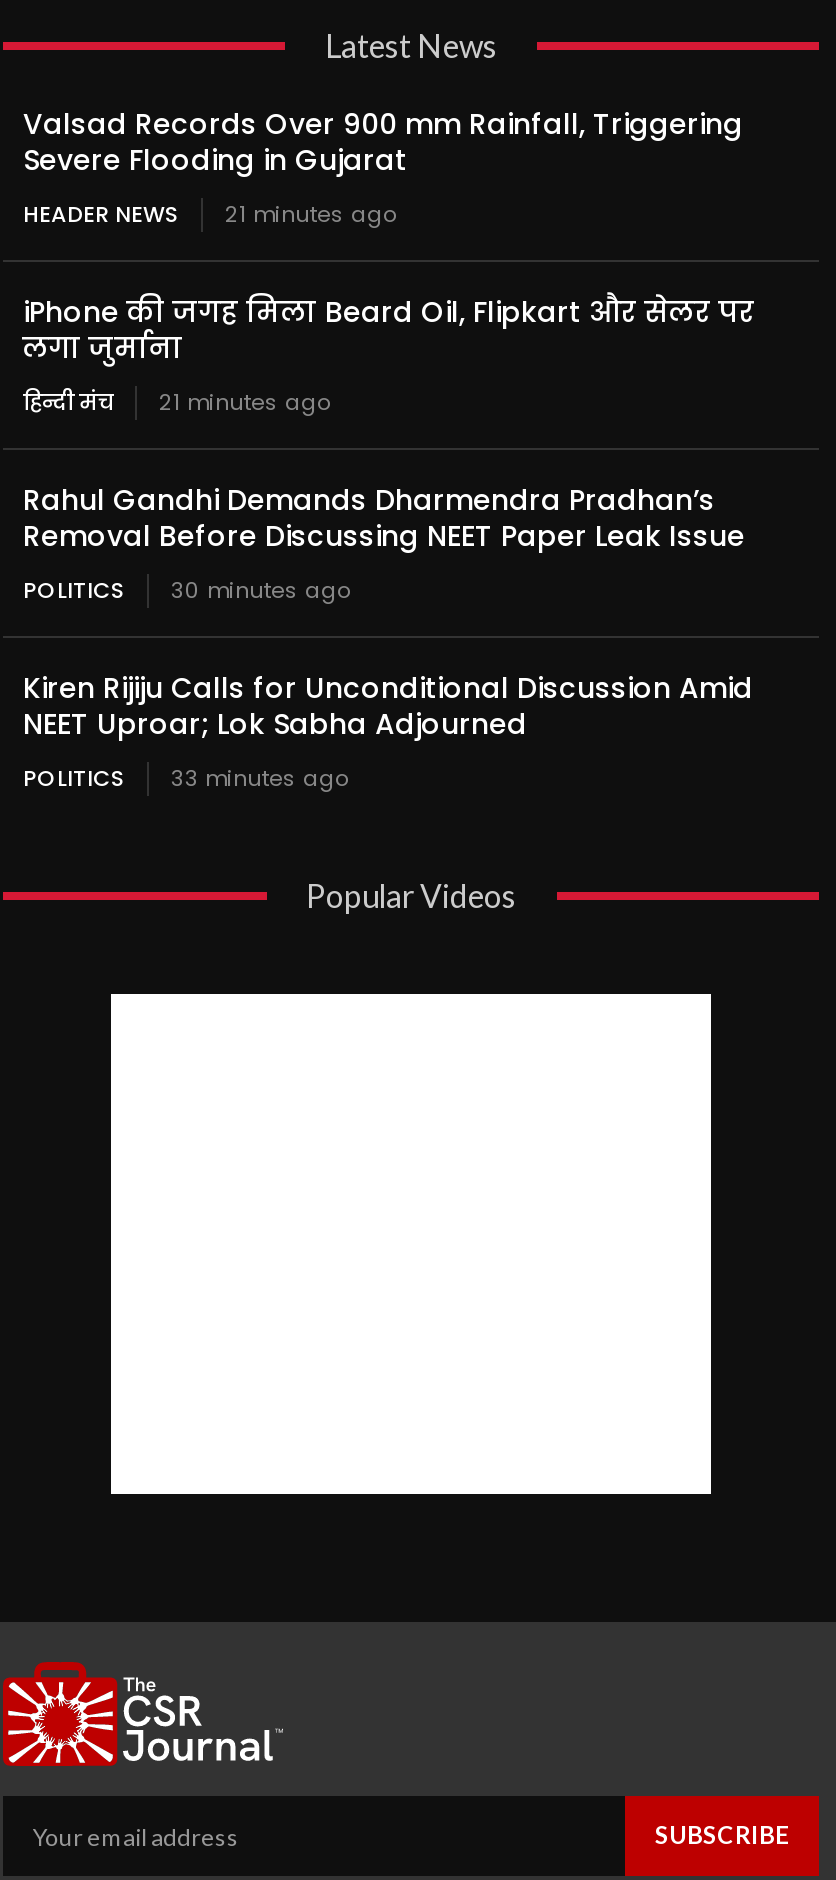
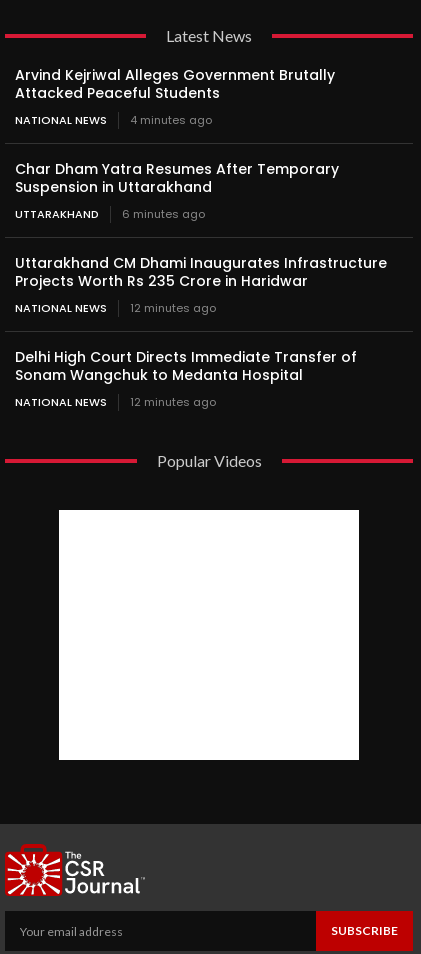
[23,104,743,230] Valsad Records Over 900 mm Rainfall, Triggering | Severe Flooding in Gujarat | HEADER NEWS | 21 minutes ago -> [15,65,335,128] Arvind Kejriwal Alleges Government Brutally | Attacked Peaceful Students | NATIONAL NEWS | 4 minutes ago
[23,292,755,418] iPhone की जगह मिला Beard Oil, Flipkart और सेलर पर | लगा जुर्माना | हिन्दी मंच | 21 minutes ago -> [15,159,339,222] Char Dham Yatra Resumes After Temporary | Suspension in Uttarakhand | UTTARAKHAND | 6 minutes ago
[23,480,745,606] Rahul Gandhi Demands Dharmendra Pradhan’s | Removal Before Discussing NEET Paper Leak Issue | POLITICS | 30 minutes ago -> [15,253,387,316] Uttarakhand CM Dhami Inaugurates Infrastructure | Projects Worth Rs 235 Crore in Haridwar | NATIONAL NEWS | 12 minutes ago
[23,668,753,794] Kiren Rijiju Calls for Unconditional Discussion Amid | NEET Uproar; Lok Sabha Adjourned | POLITICS | 33 minutes ago -> [15,347,357,410] Delhi High Court Directs Immediate Transfer of | Sonam Wangchuk to Medanta Hospital | NATIONAL NEWS | 12 minutes ago

